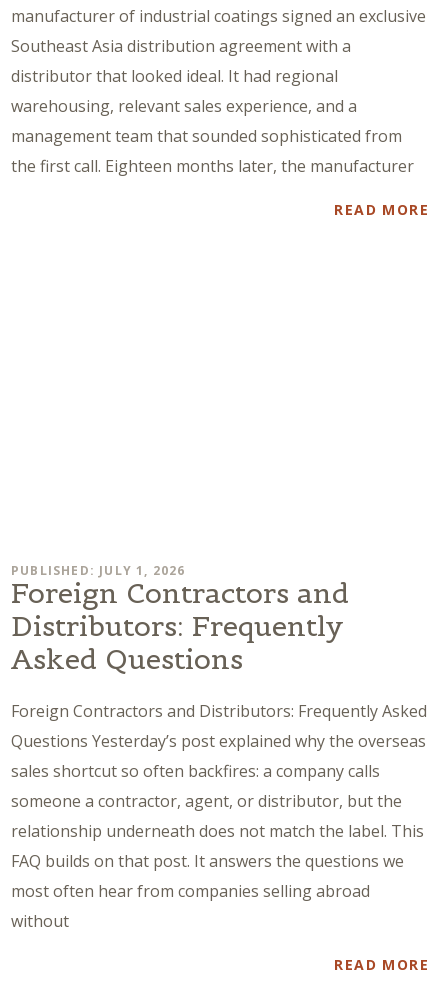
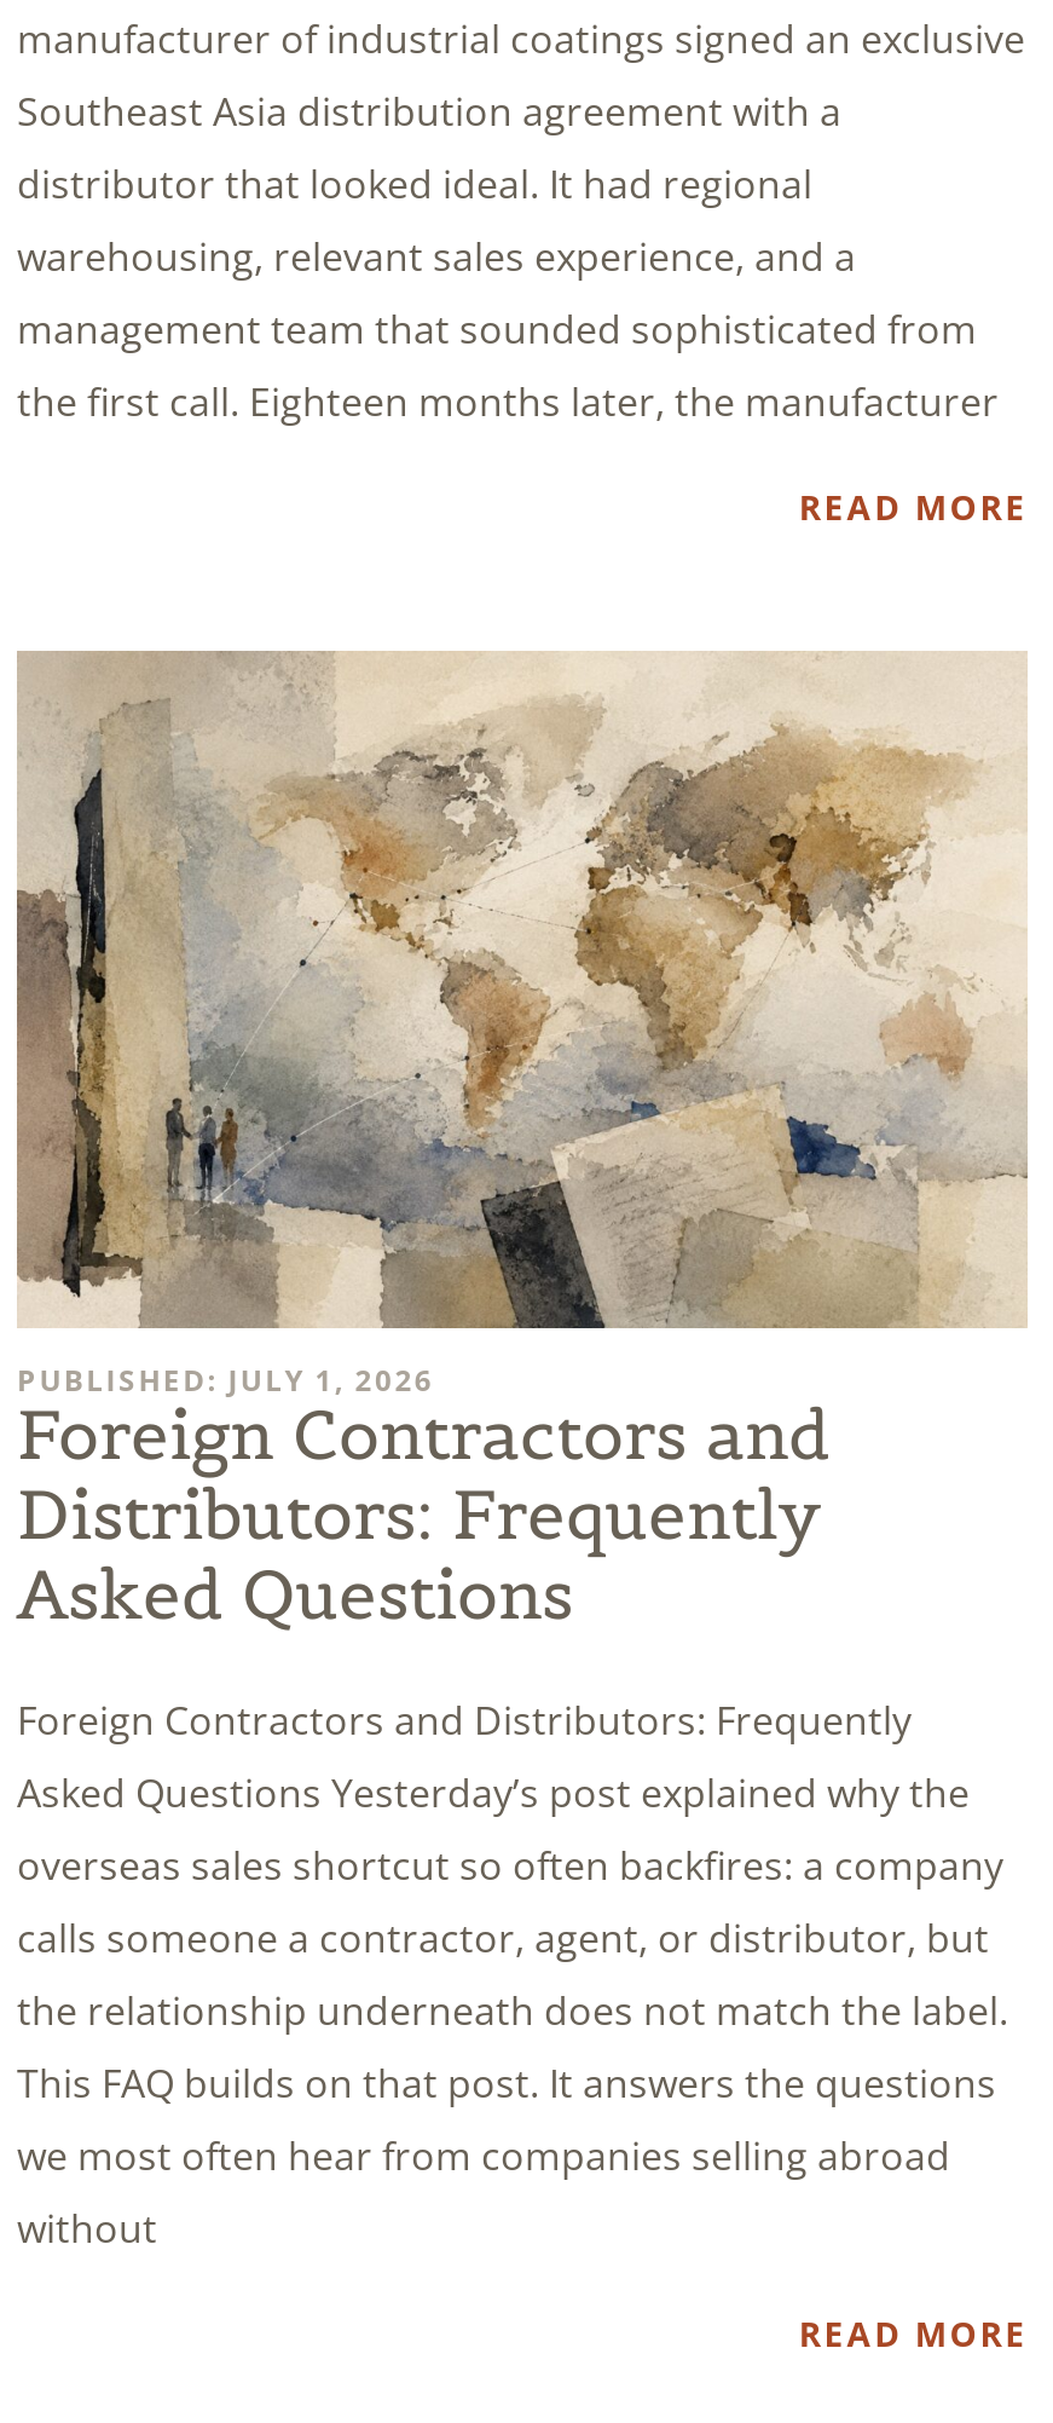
none -> [15,648,1030,1331] [image]

